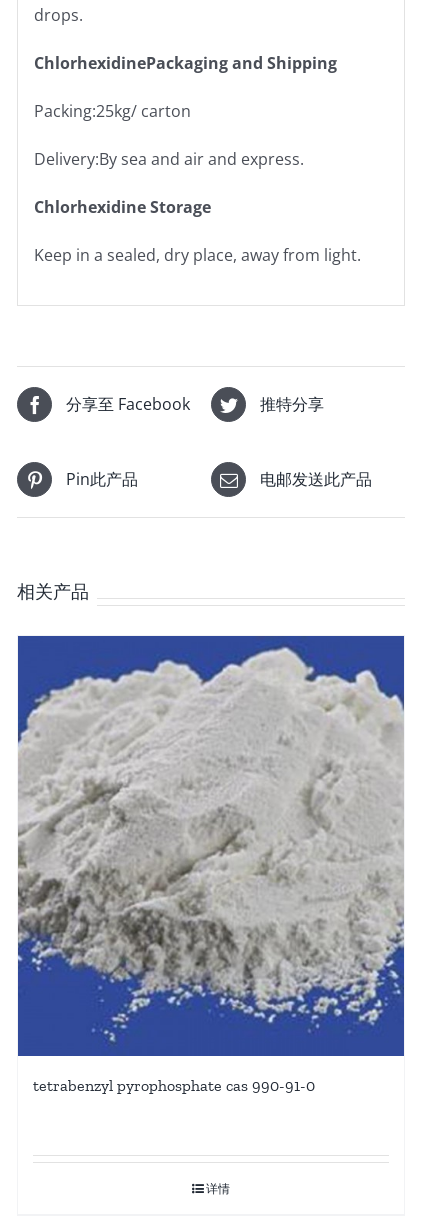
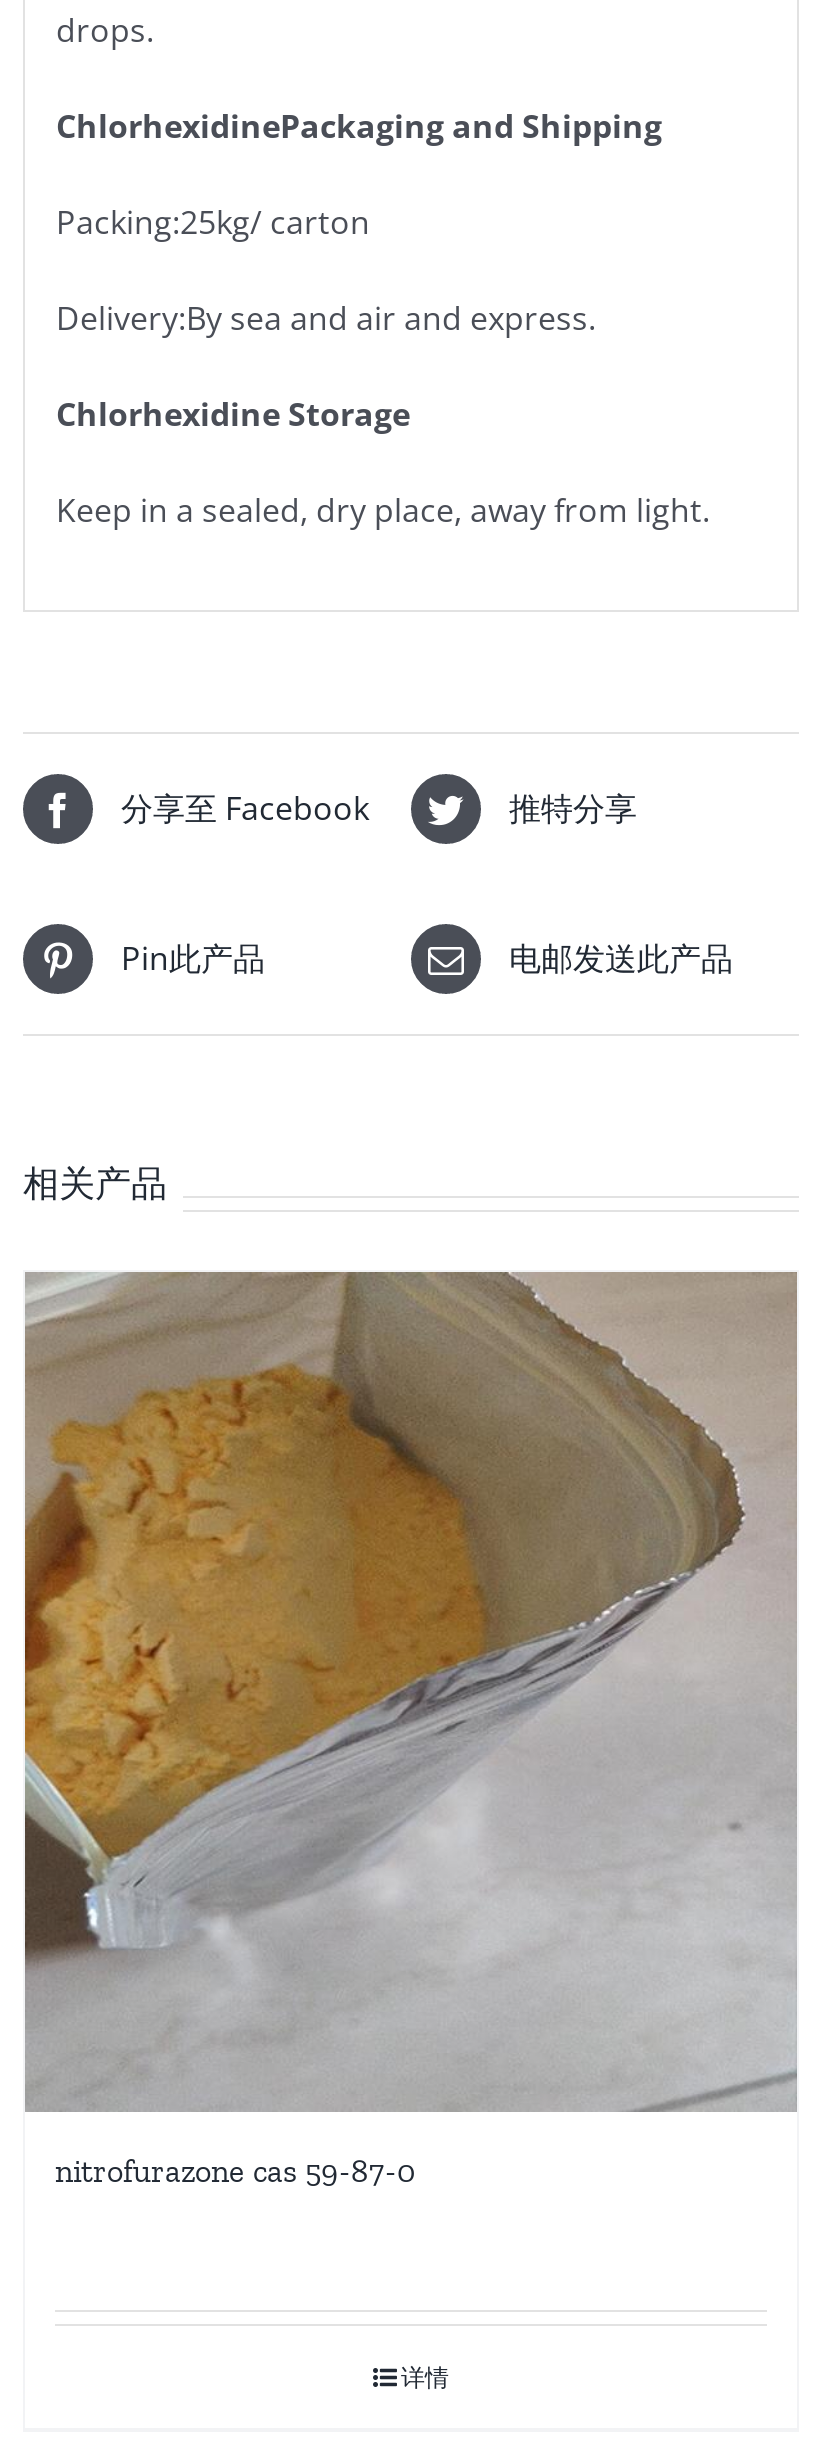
[17,635,405,1095] [image] | tetrabenzyl pyrophosphate cas 990-91-0 -> [23,1270,799,2190] [image] | nitrofurazone cas 59-87-0

